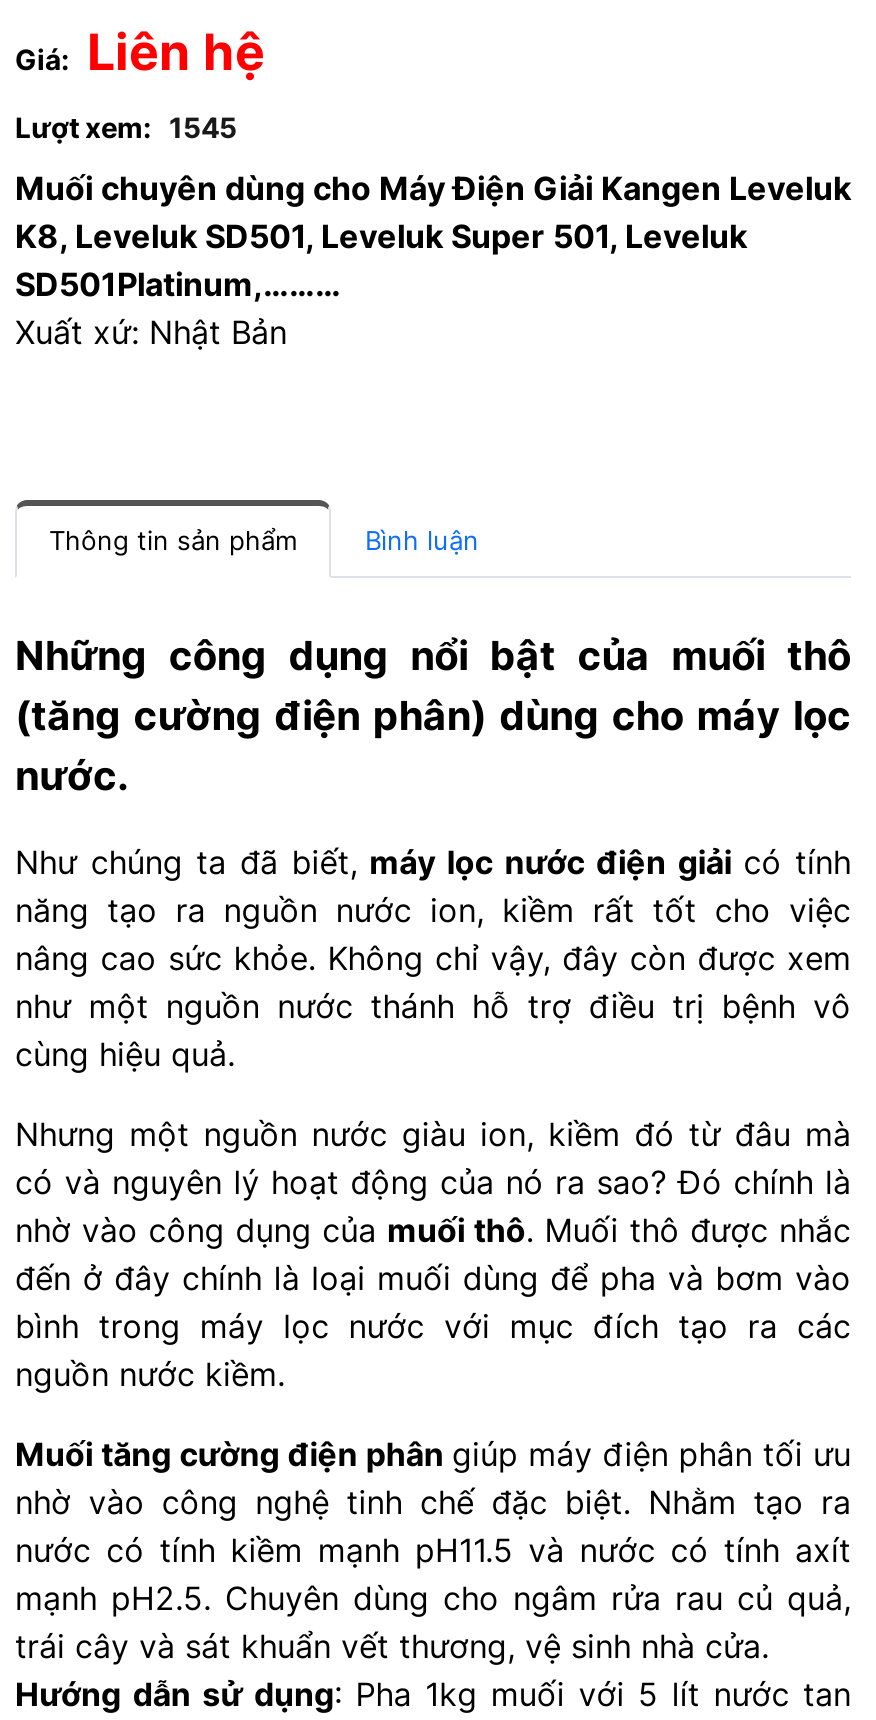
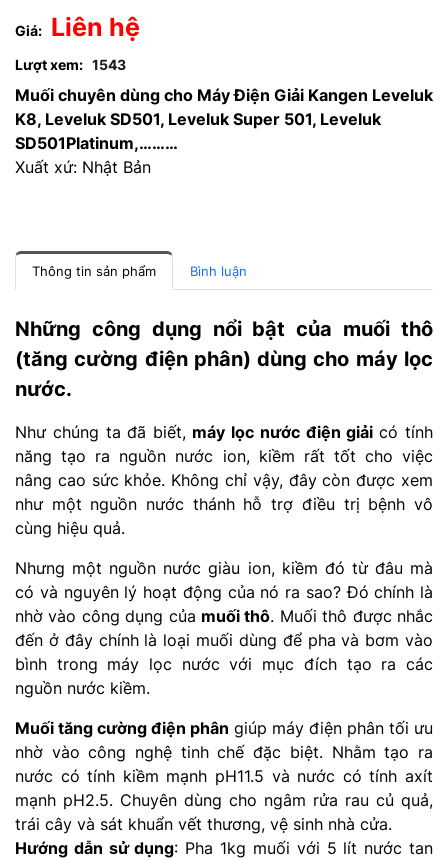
[15,110,237,144] Lượt xem: 1545 -> [15,56,126,73] Lượt xem: 1543

